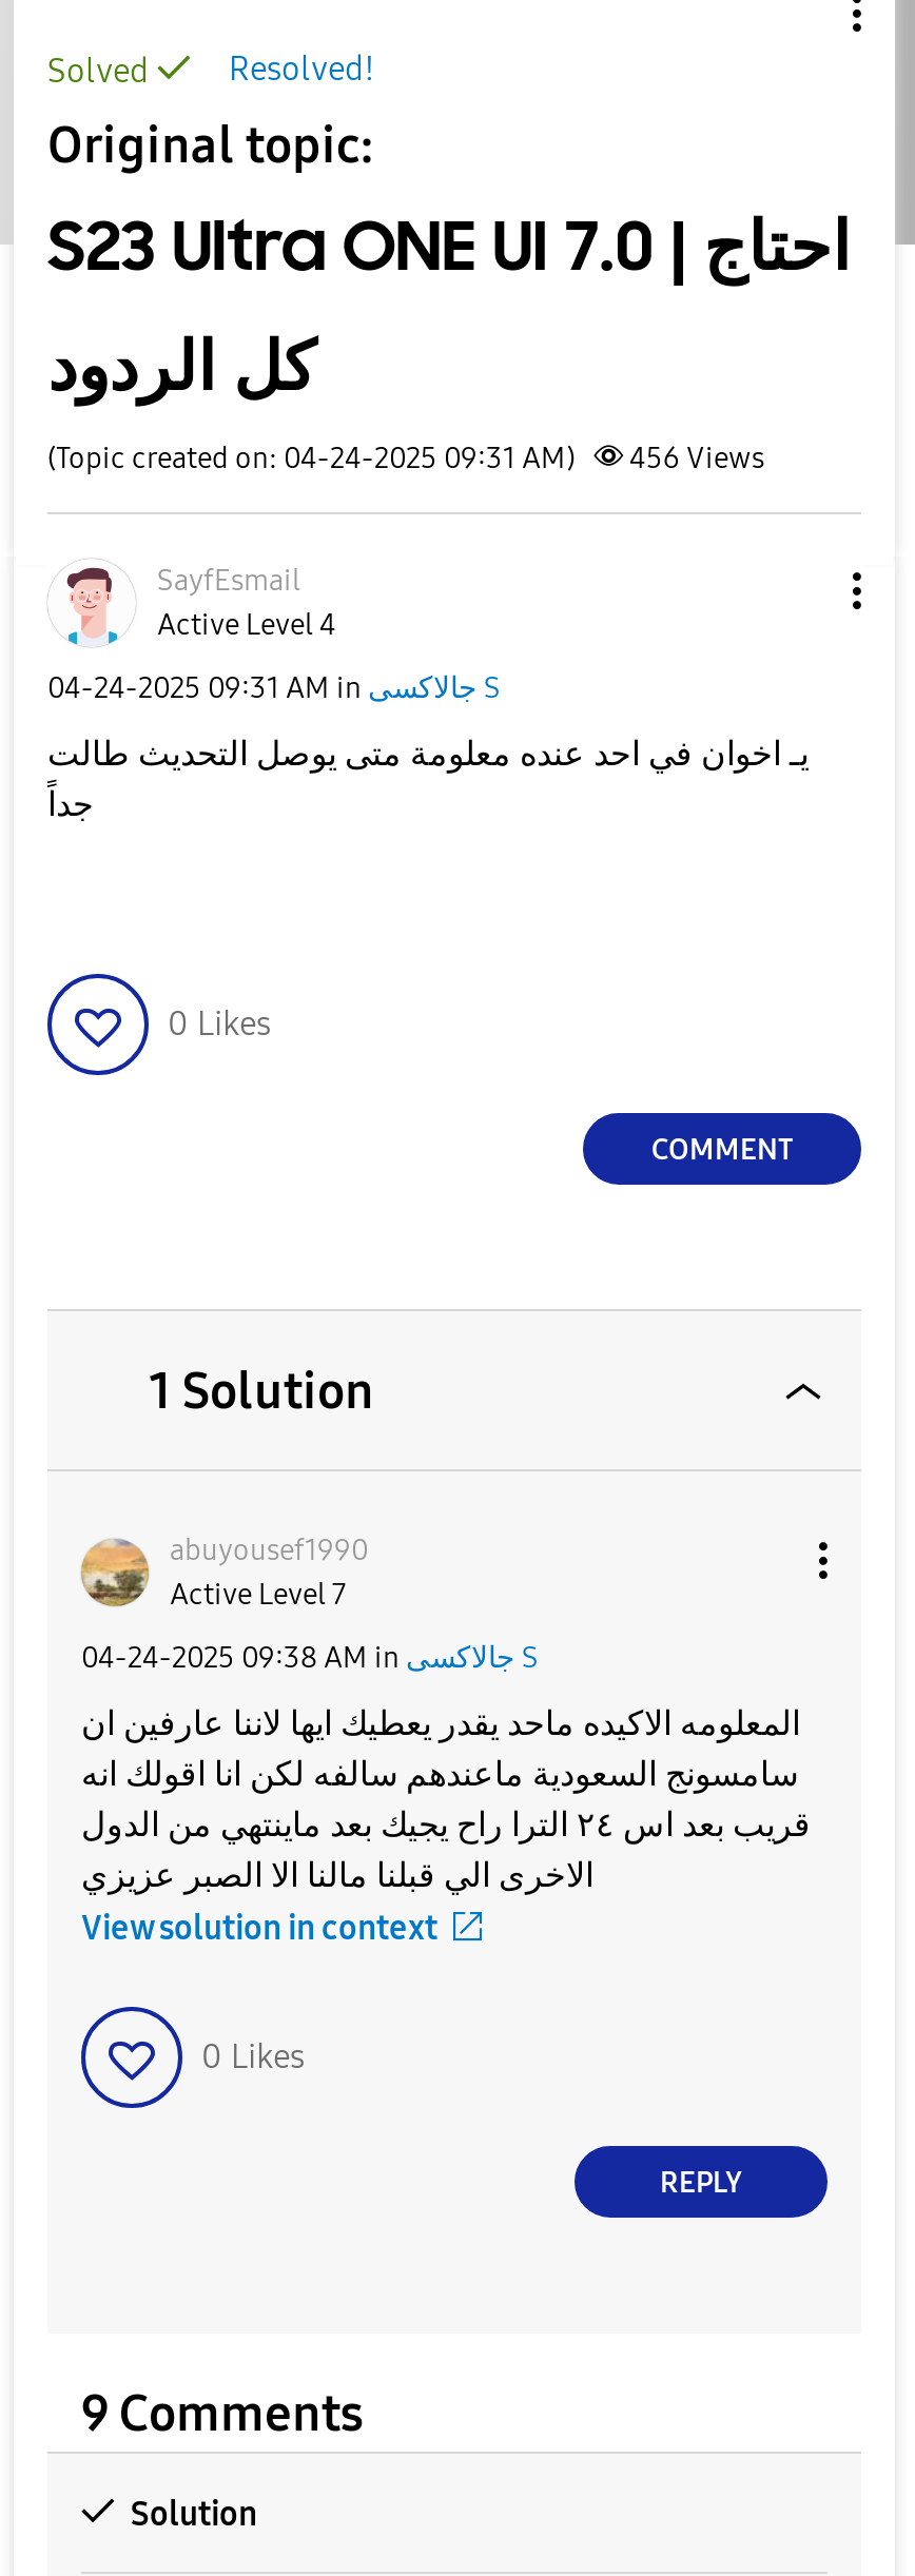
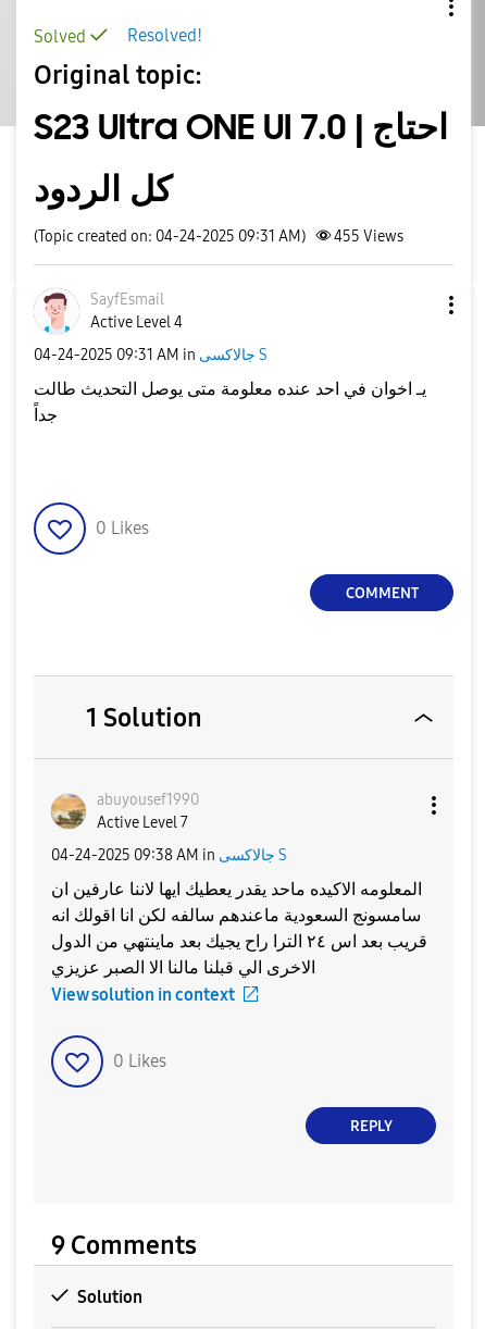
[47,441,764,476] (Topic created on: 04-24-2025 09:31 AM) 456 Views -> [34,227,403,246] (Topic created on: 04-24-2025 09:31 AM) 455 Views

